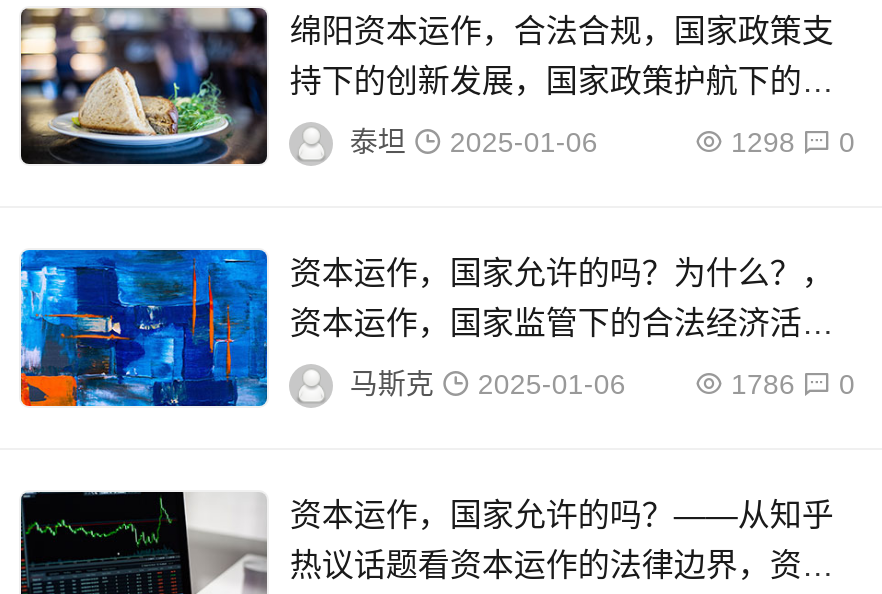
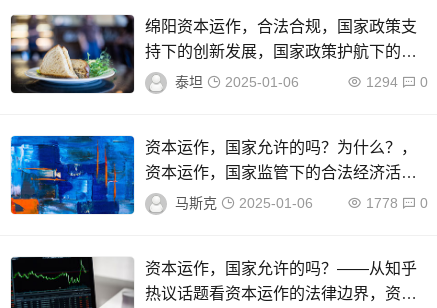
[723,126,855,158] 1298 0 -> [362,74,428,90] 1294 0
[723,368,855,400] 1786 0 -> [362,195,428,211] 1778 0

